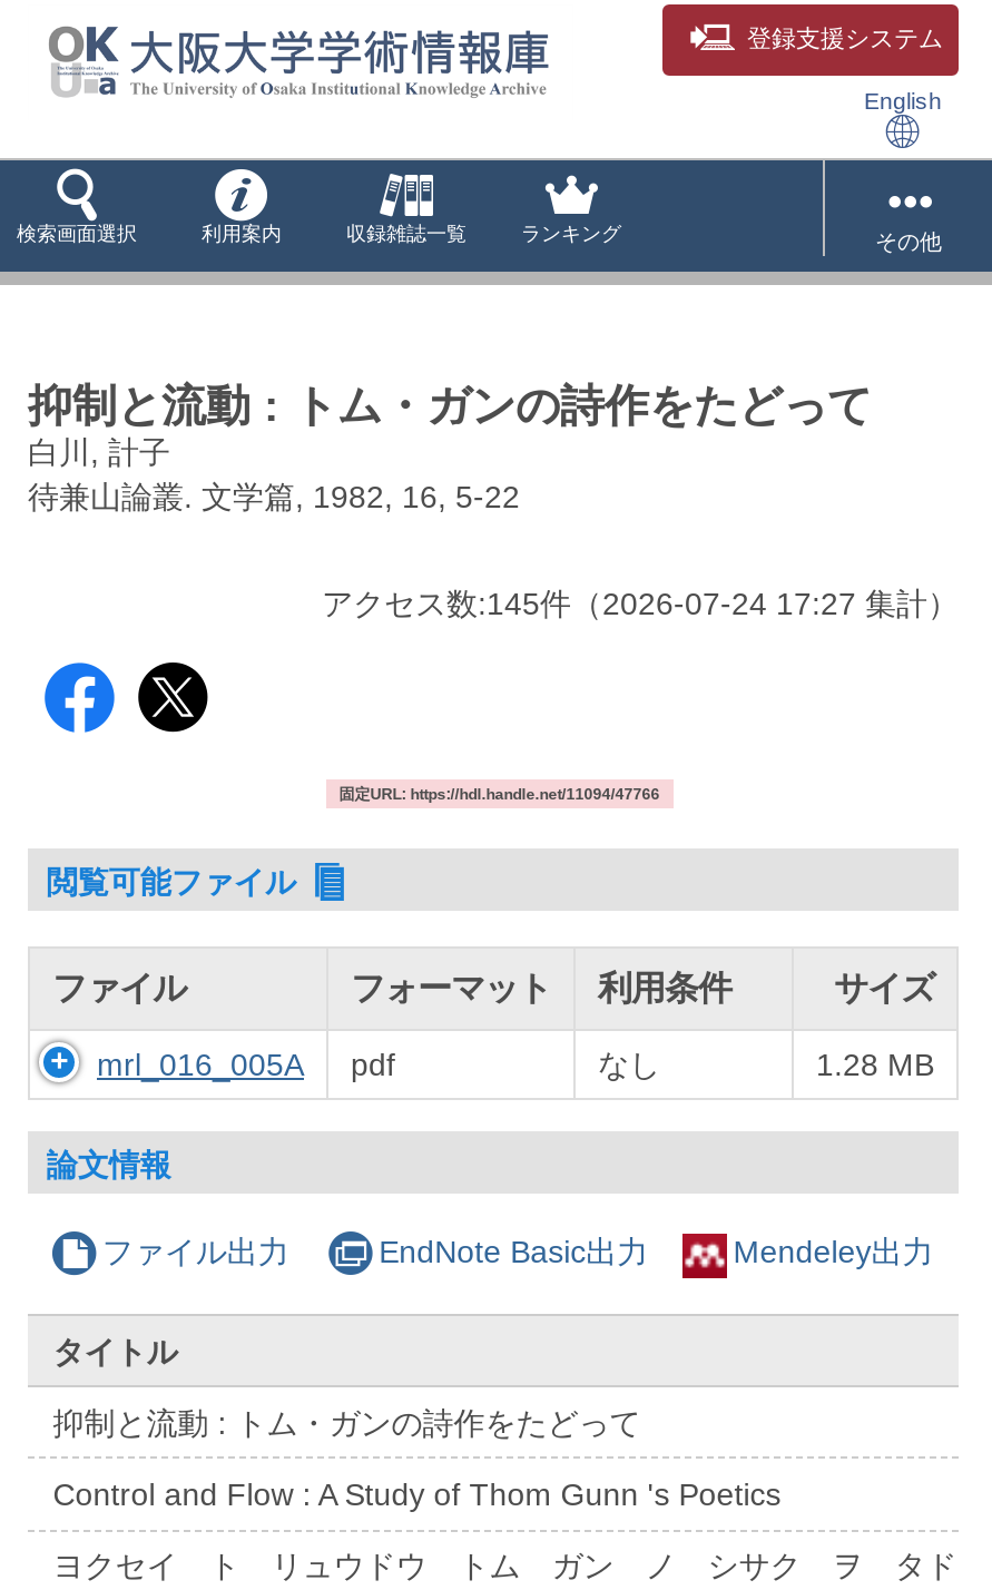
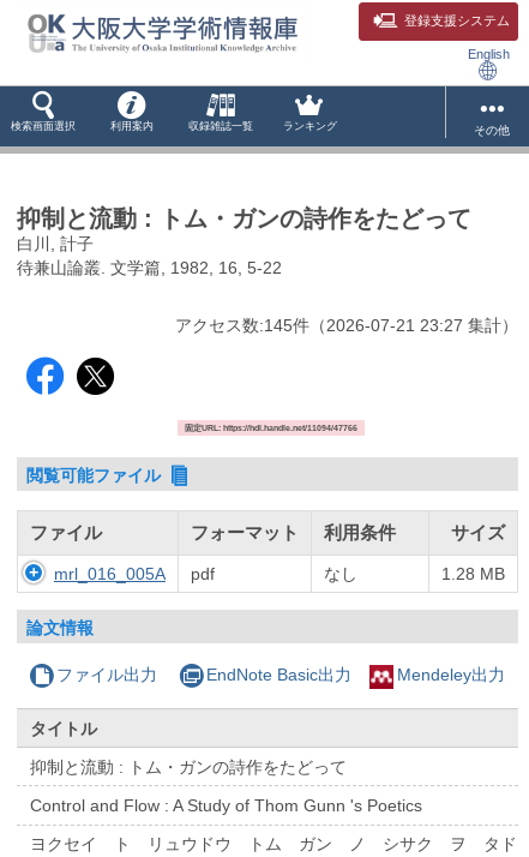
[322,586,959,621] アクセス数:145件（2026-07-24 17:27 集計） -> [175,316,518,335] アクセス数:145件（2026-07-21 23:27 集計）

